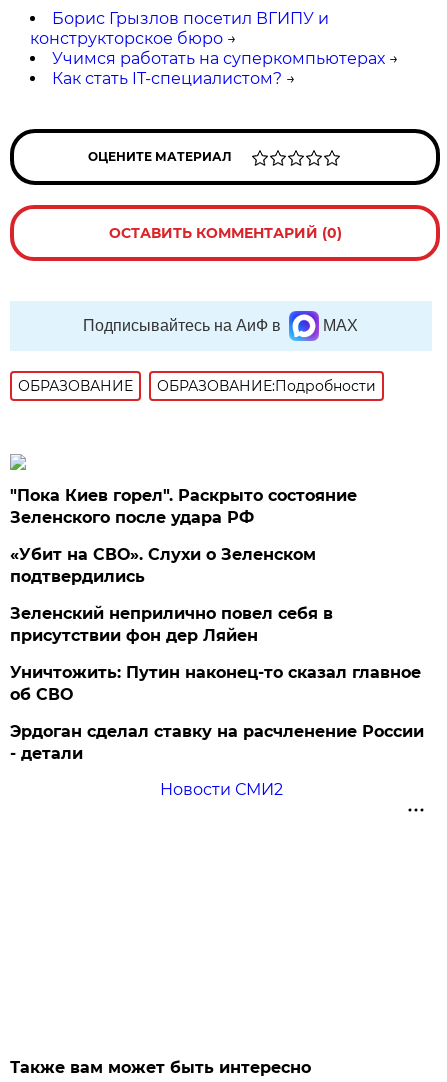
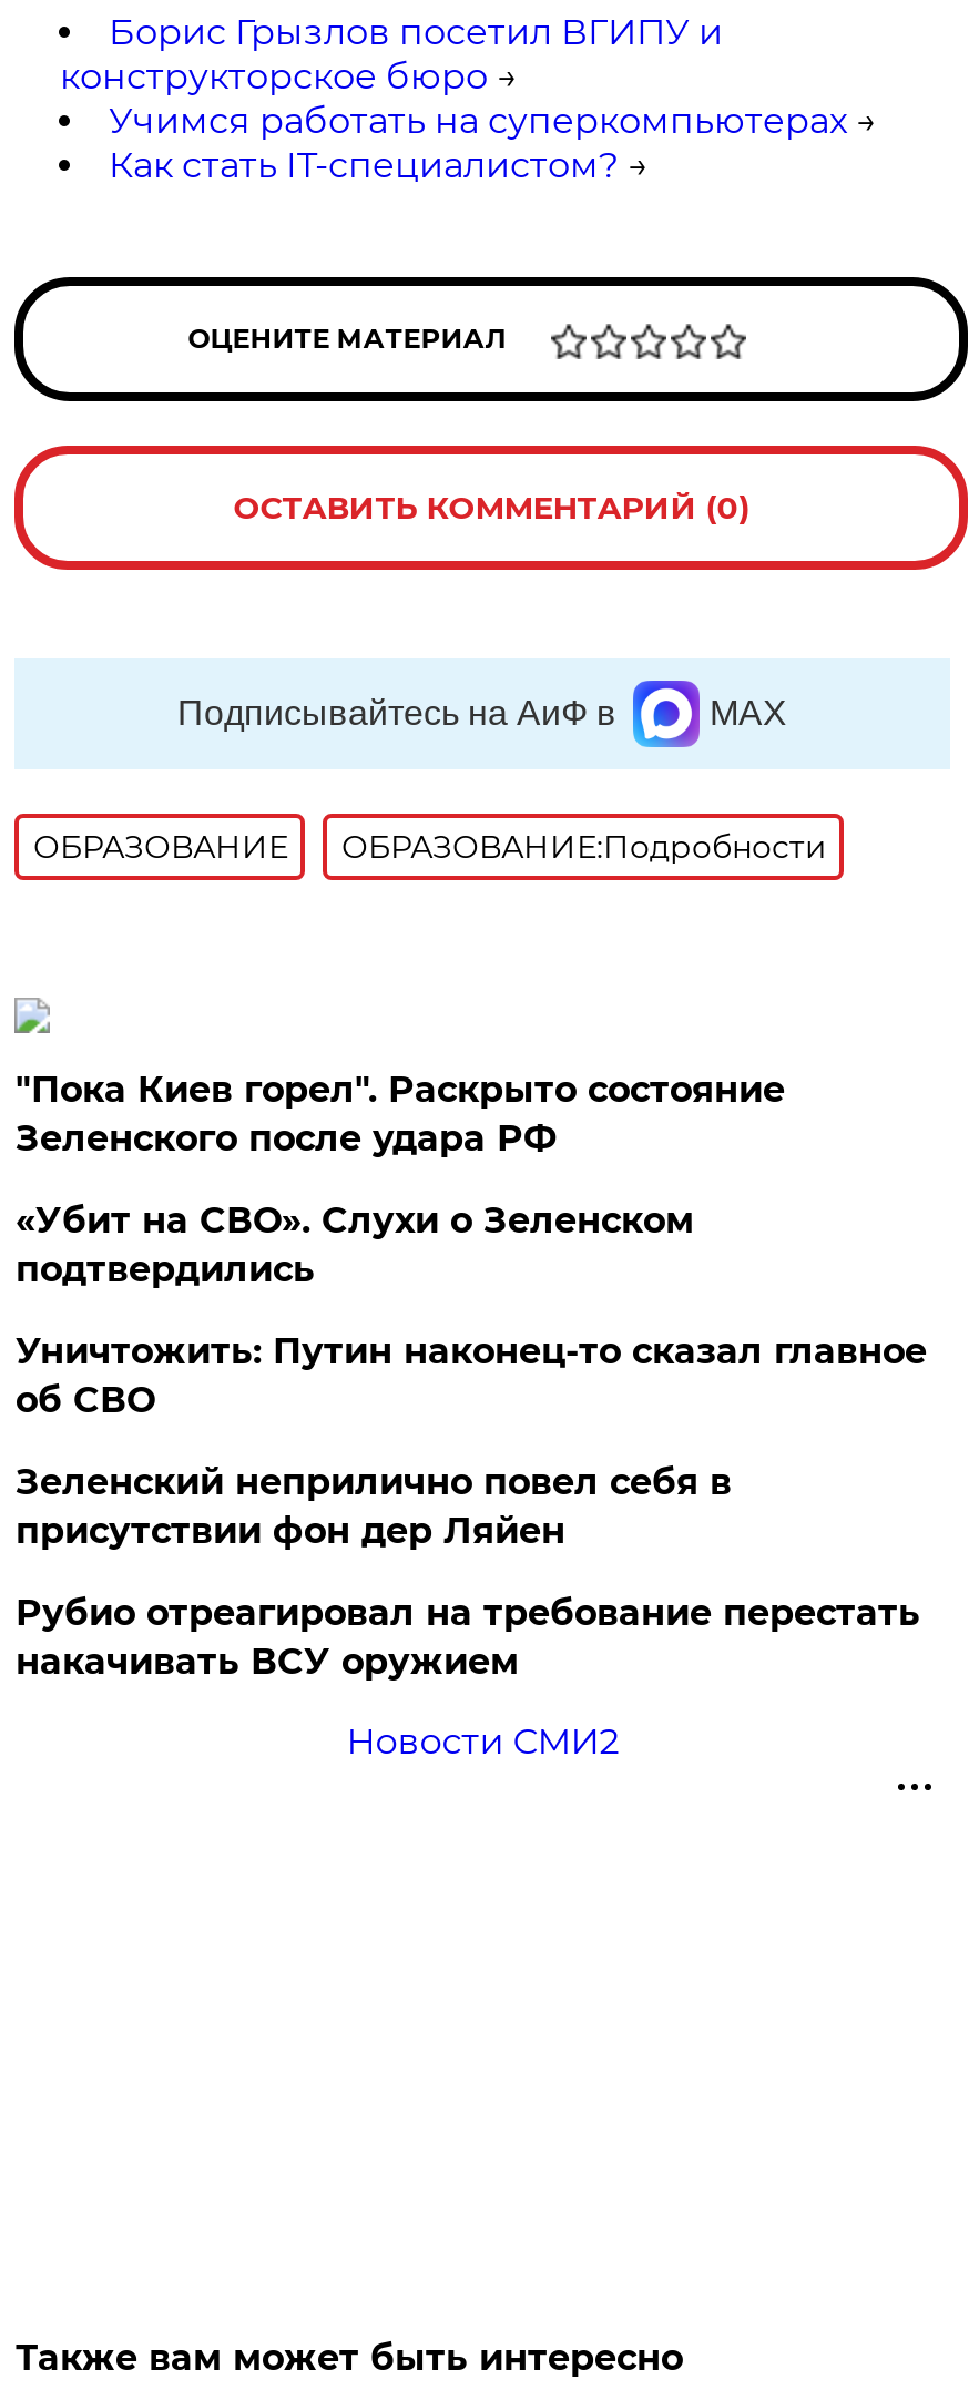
moved [10,604,333,645] -> [15,1461,732,1552]: Зеленский неприлично повел cебя в | присутствии фон дер Ляйен
moved [10,663,421,704] -> [15,1331,927,1422]: Уничтожить: Путин наконец-то сказал главное | об СВО
[10,722,424,763] Эрдоган сделал ставку на расчленение России | - детали -> [15,1592,920,1683] Рубио отреагировал на требование перестать | накачивать ВСУ оружием

